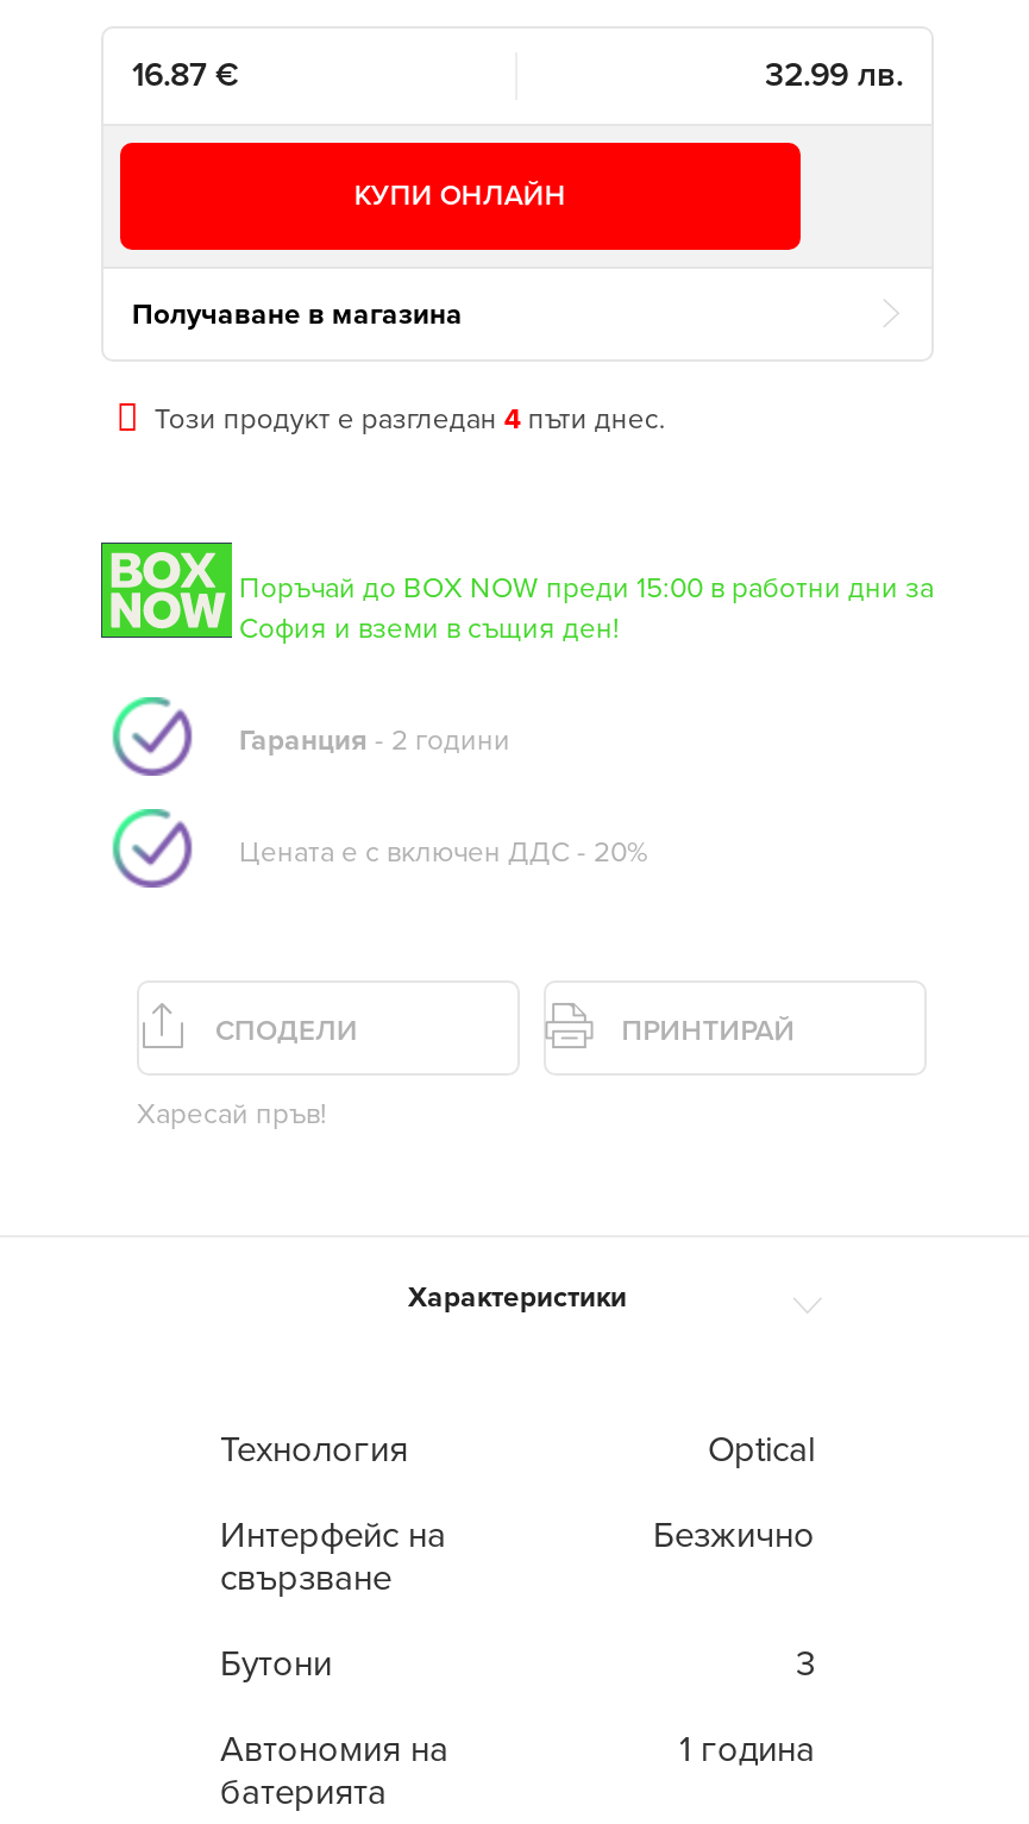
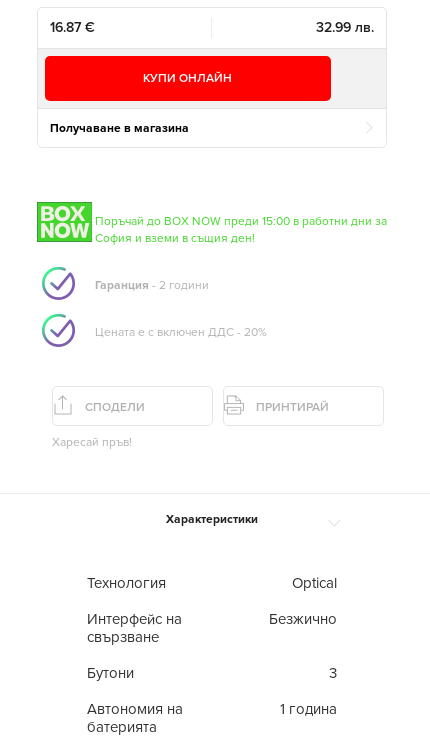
[154,402,666,435] Този продукт е разгледан 4 пъти днес. -> none

